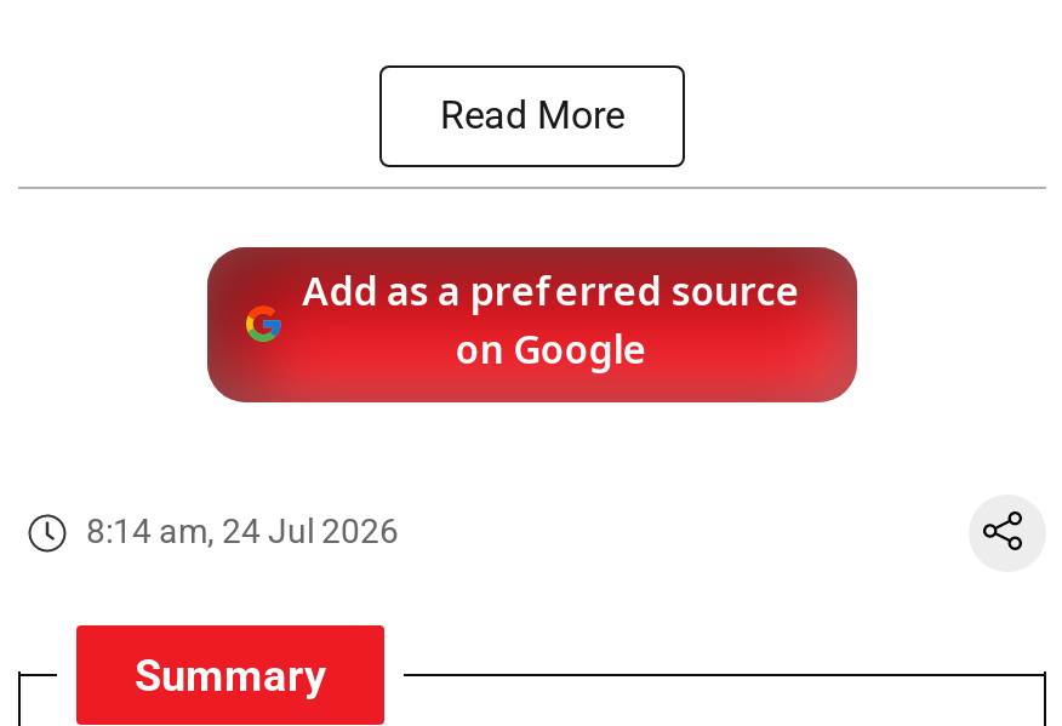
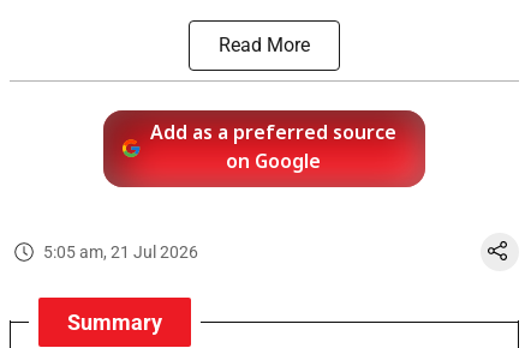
[86,513,399,551] 8:14 am, 24 Jul 2026 -> [43,242,198,262] 5:05 am, 21 Jul 2026

